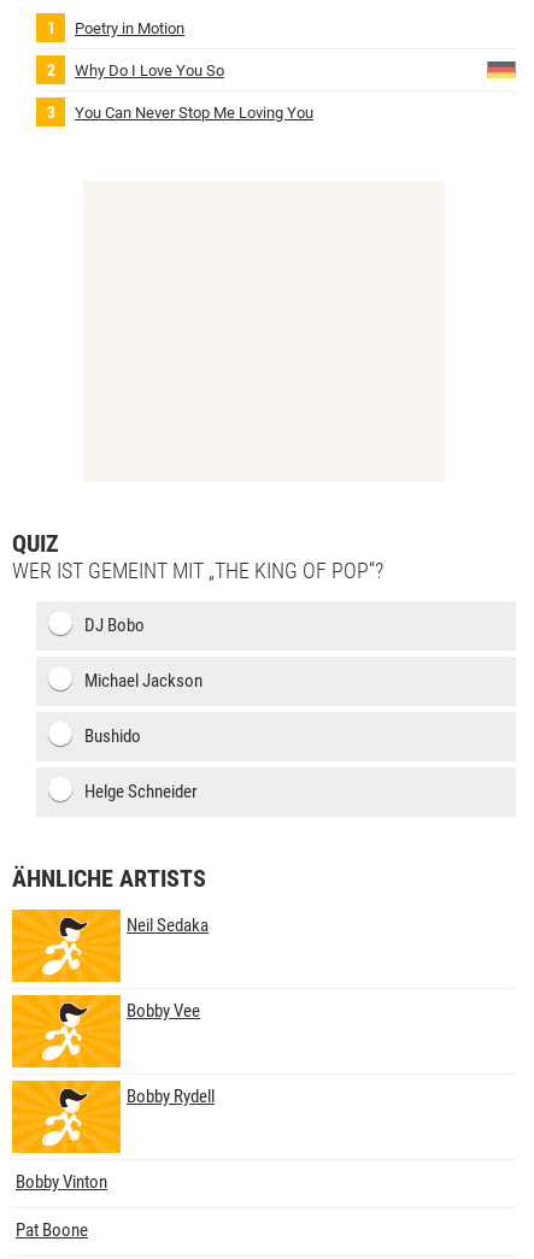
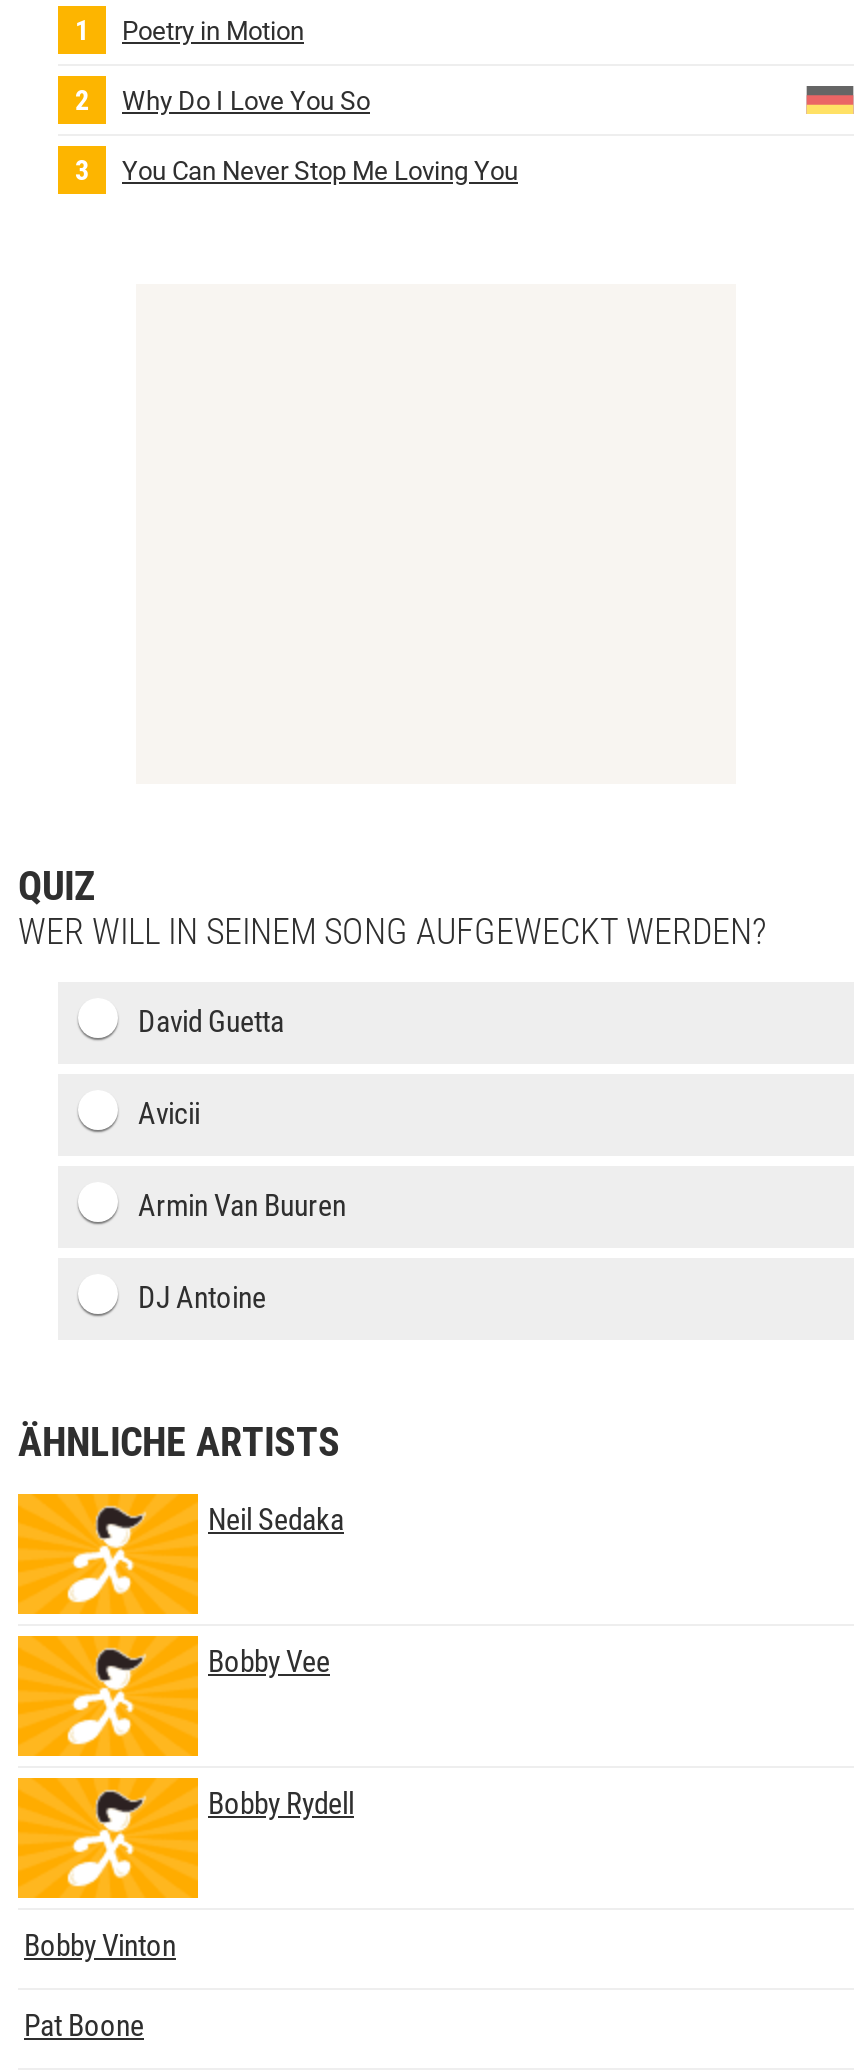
[12,558,383,583] WER IST GEMEINT MIT „THE KING OF POP“? -> [18,910,766,952] WER WILL IN SEINEM SONG AUFGEWECKT WERDEN?
[84,614,145,636] DJ Bobo -> [138,1004,284,1040] David Guetta
[84,670,203,692] Michael Jackson -> [138,1096,200,1132] Avicii
[84,725,141,747] Bushido -> [138,1188,346,1224] Armin Van Buuren
[84,781,198,802] Helge Schneider -> [138,1280,266,1316] DJ Antoine

